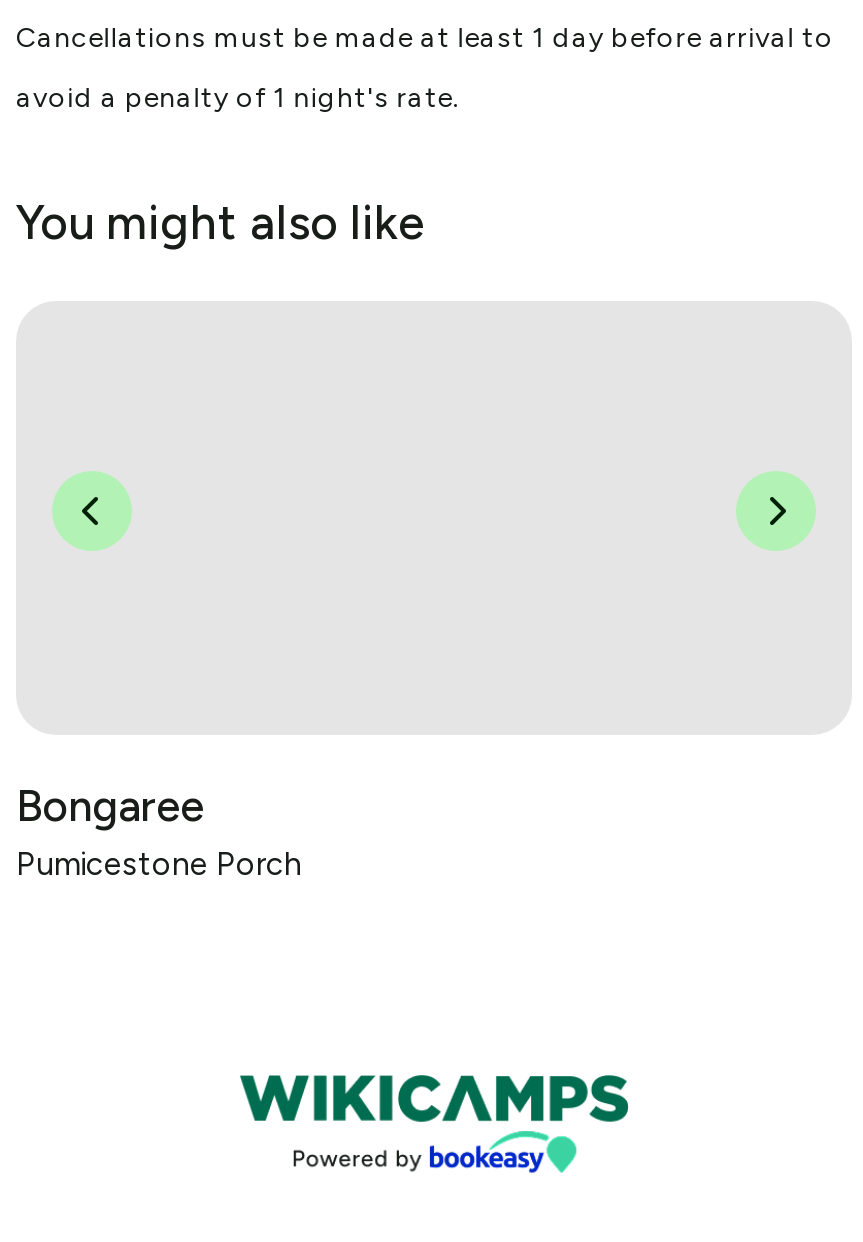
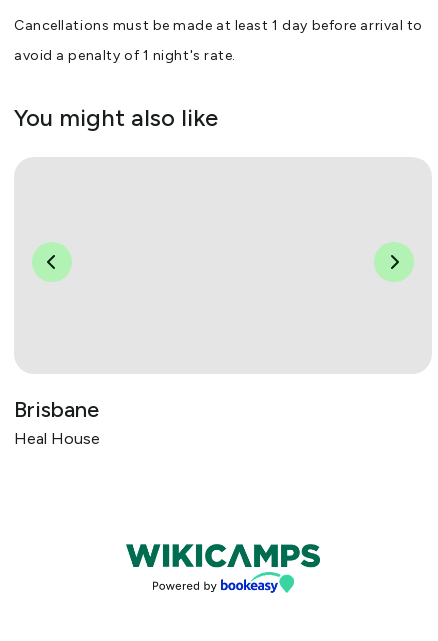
[16,780,302,884] Bongaree | Pumicestone Porch -> [14,396,100,448] Brisbane | Heal House

